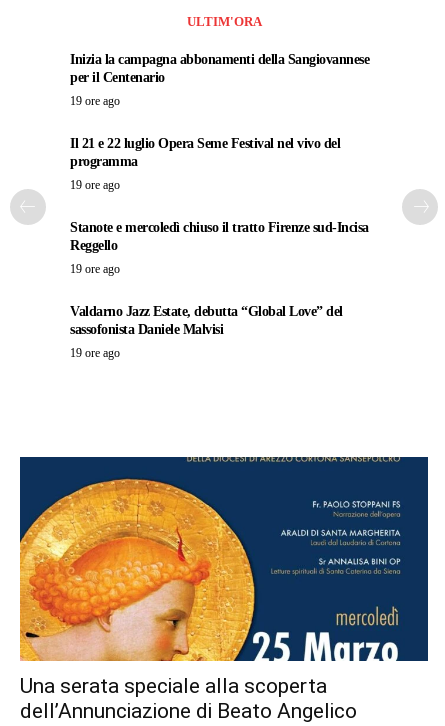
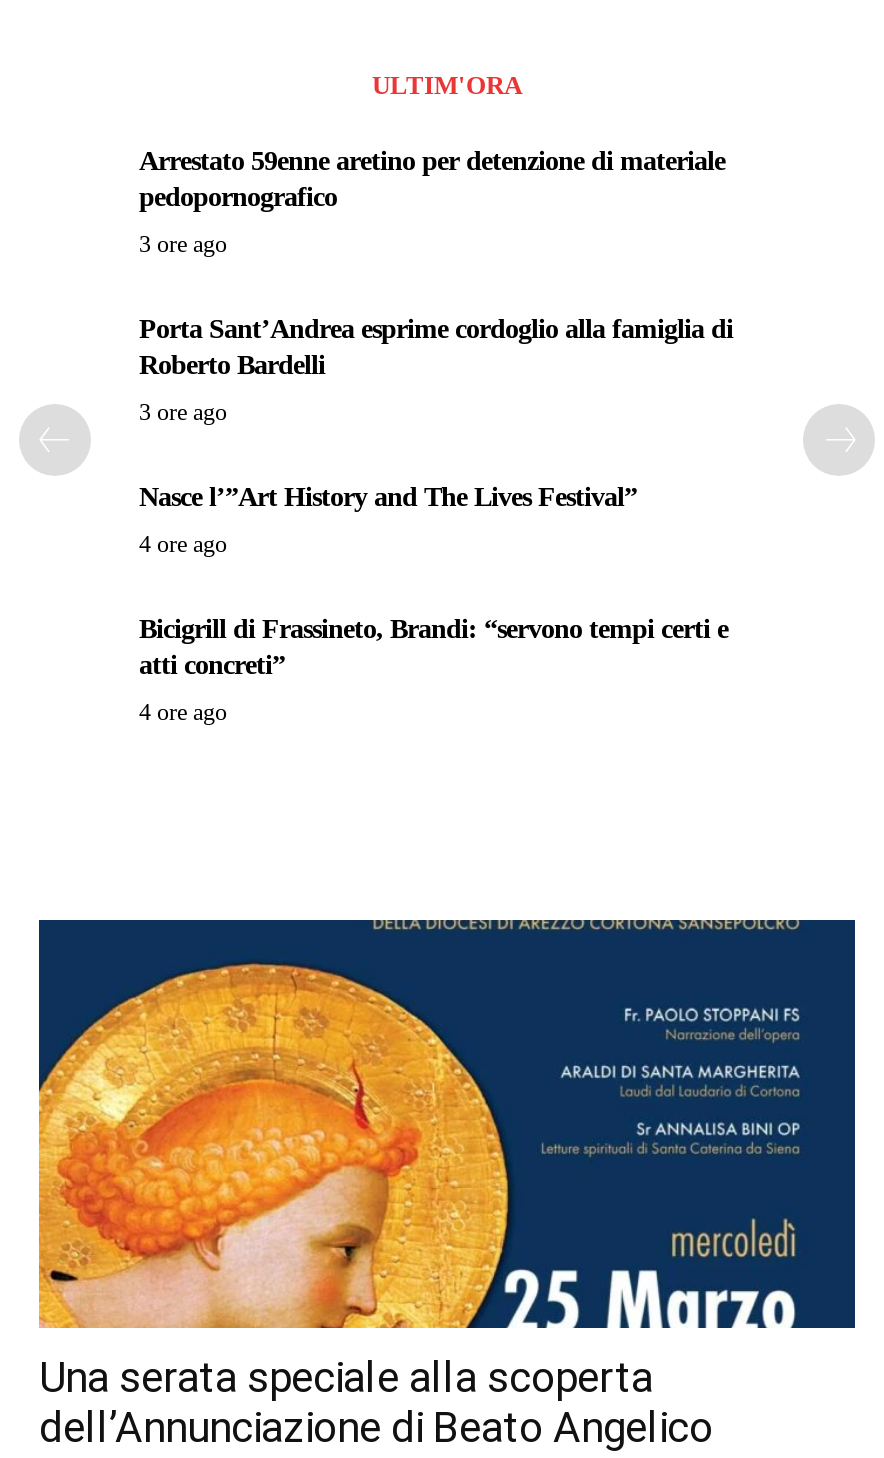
[70,52,369,85] Inizia la campagna abbonamenti della Sangiovannese | per il Centenario -> [139,146,725,212] Arrestato 59enne aretino per detenzione di materiale | pedopornografico
[70,94,120,108] 19 ore ago -> [139,230,227,258] 3 ore ago
[70,136,340,169] Il 21 e 22 luglio Opera Seme Festival nel vivo del | programma -> [139,314,733,380] Porta Sant’Andrea esprime cordoglio alla famiglia di | Roberto Bardelli
[70,178,120,192] 19 ore ago -> [139,398,227,426] 3 ore ago
[70,220,368,253] Stanote e mercoledì chiuso il tratto Firenze sud-Incisa | Reggello -> [139,482,637,512] Nasce l’”Art History and The Lives Festival”
[70,262,120,276] 19 ore ago -> [139,530,227,558] 4 ore ago
[70,304,342,337] Valdarno Jazz Estate, debutta “Global Love” del | sassofonista Daniele Malvisi -> [139,614,728,680] Bicigrill di Frassineto, Brandi: “servono tempi certi e | atti concreti”
[70,346,120,360] 19 ore ago -> [139,698,227,726] 4 ore ago

